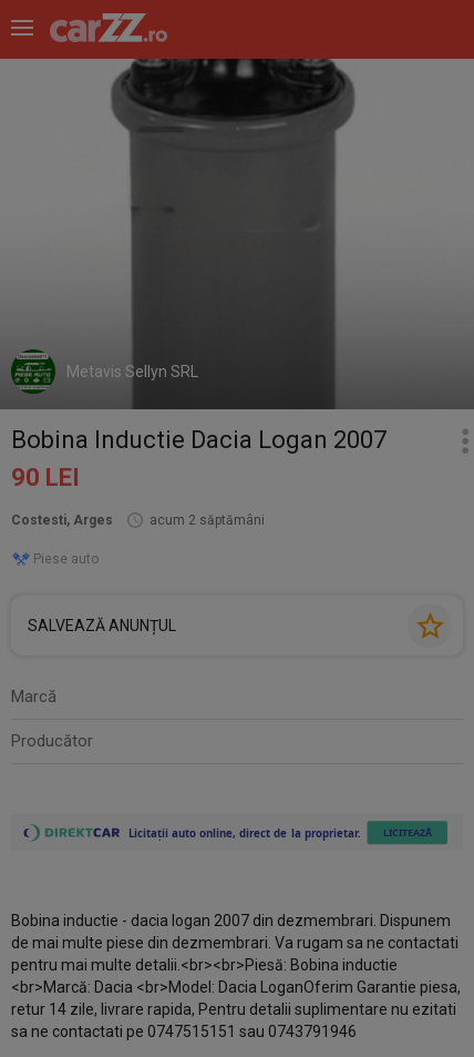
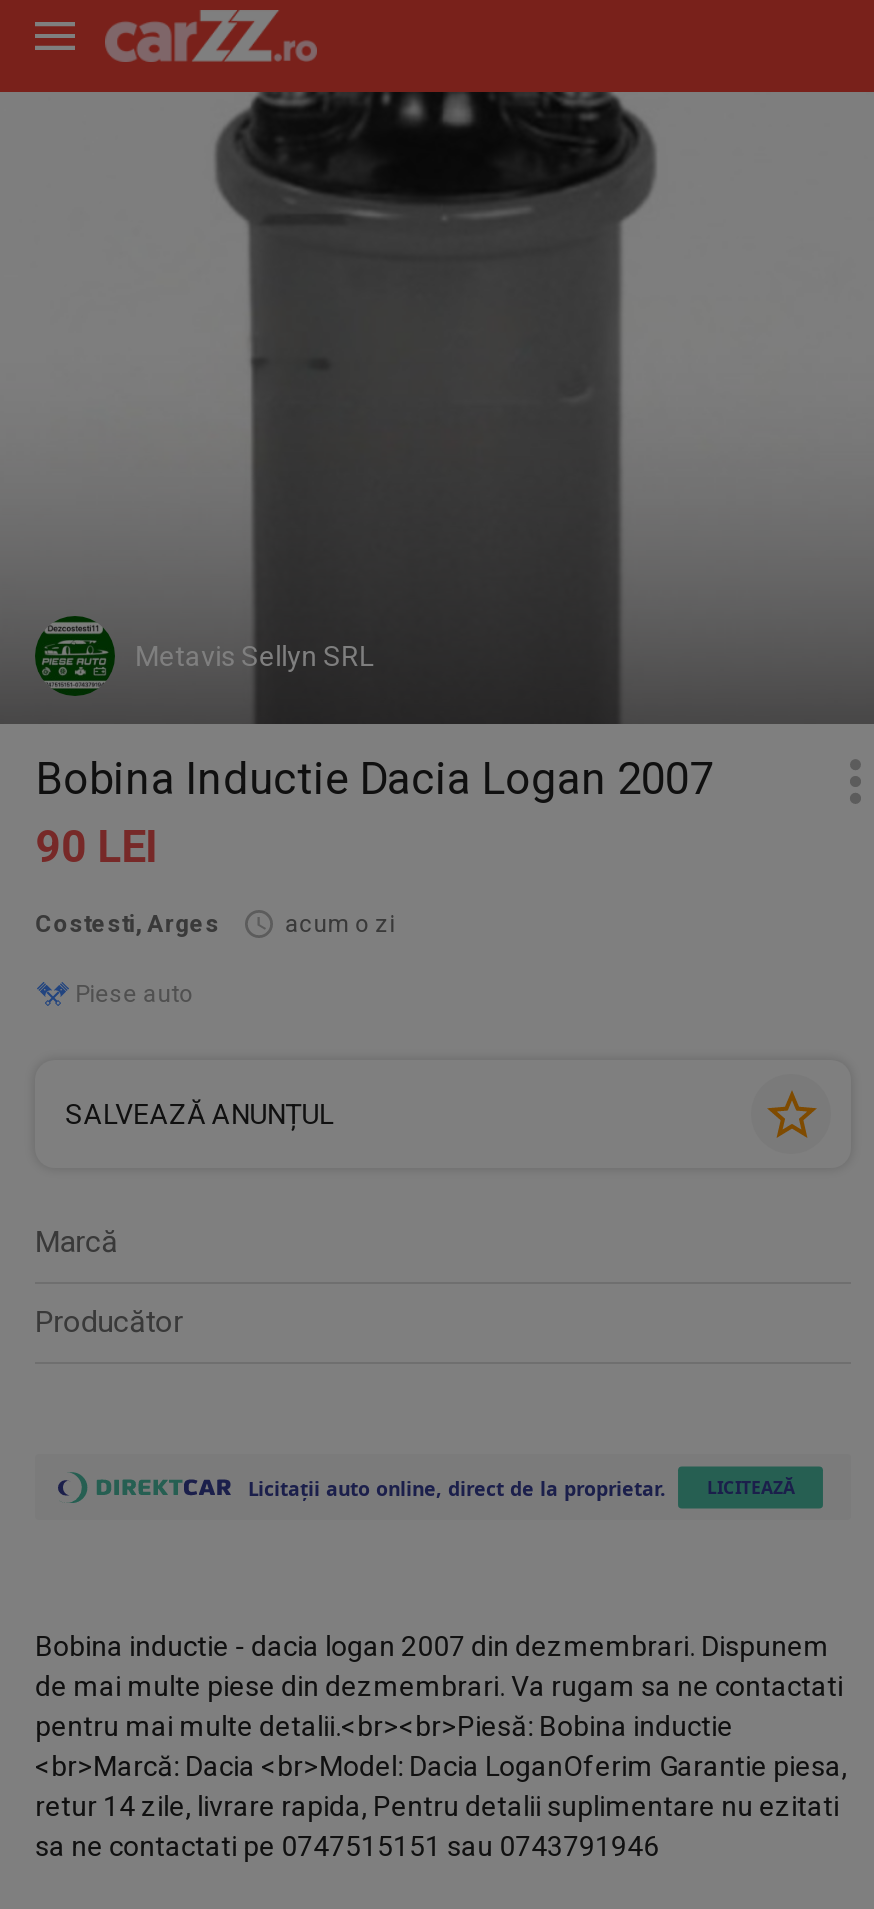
[150,512,265,528] acum 2 săptămâni -> [285,910,395,938] acum o zi

